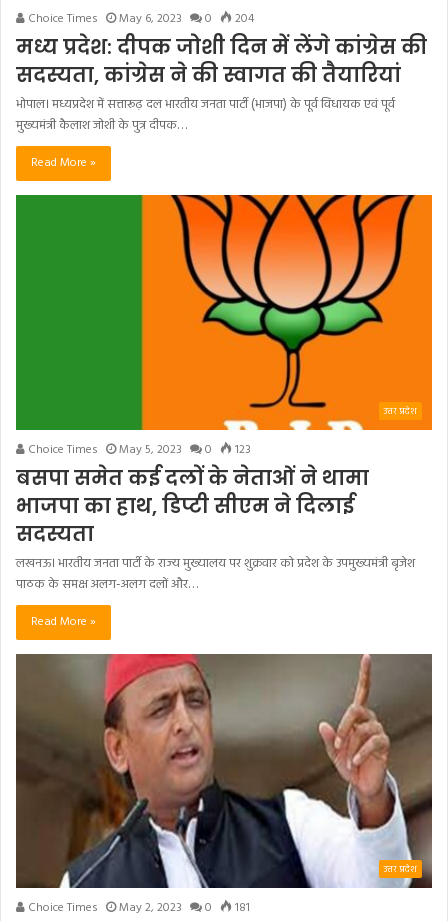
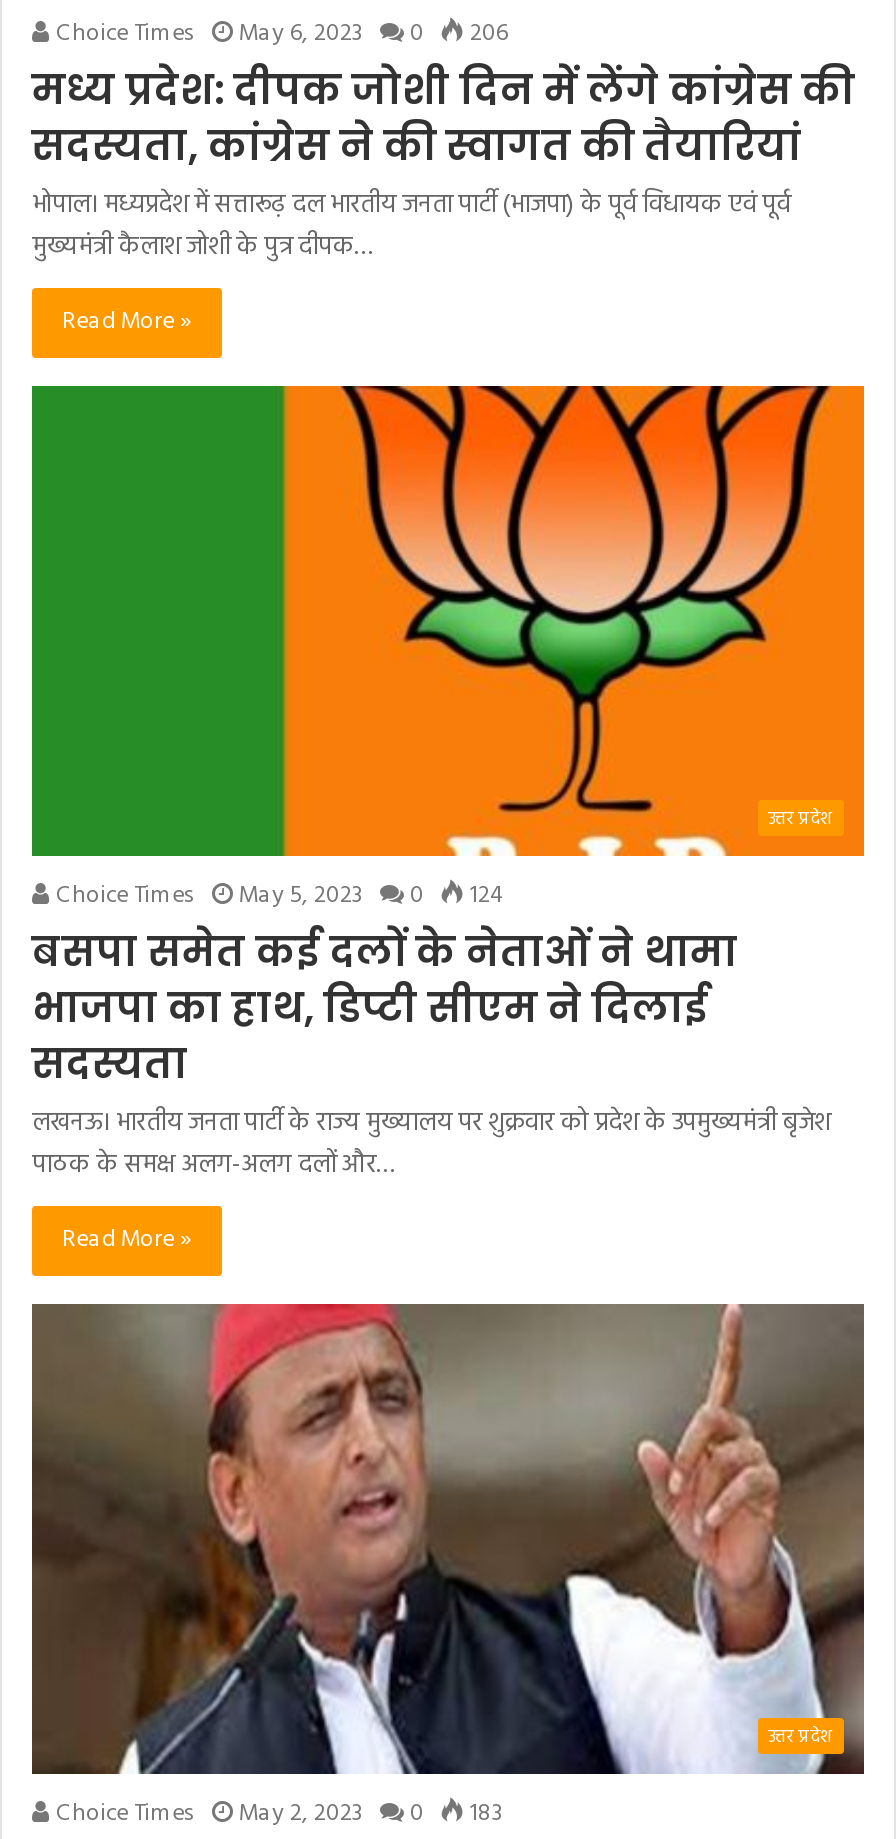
[25,9,254,29] Choice Times May 6, 2023 0 204 -> [50,15,508,55] Choice Times May 6, 2023 0 206
[25,440,251,460] Choice Times May 5, 2023 0 123 -> [50,876,502,916] Choice Times May 5, 2023 0 124
[25,898,250,918] Choice Times May 2, 2023 0 181 -> [50,1794,504,1834] Choice Times May 2, 2023 0 183

